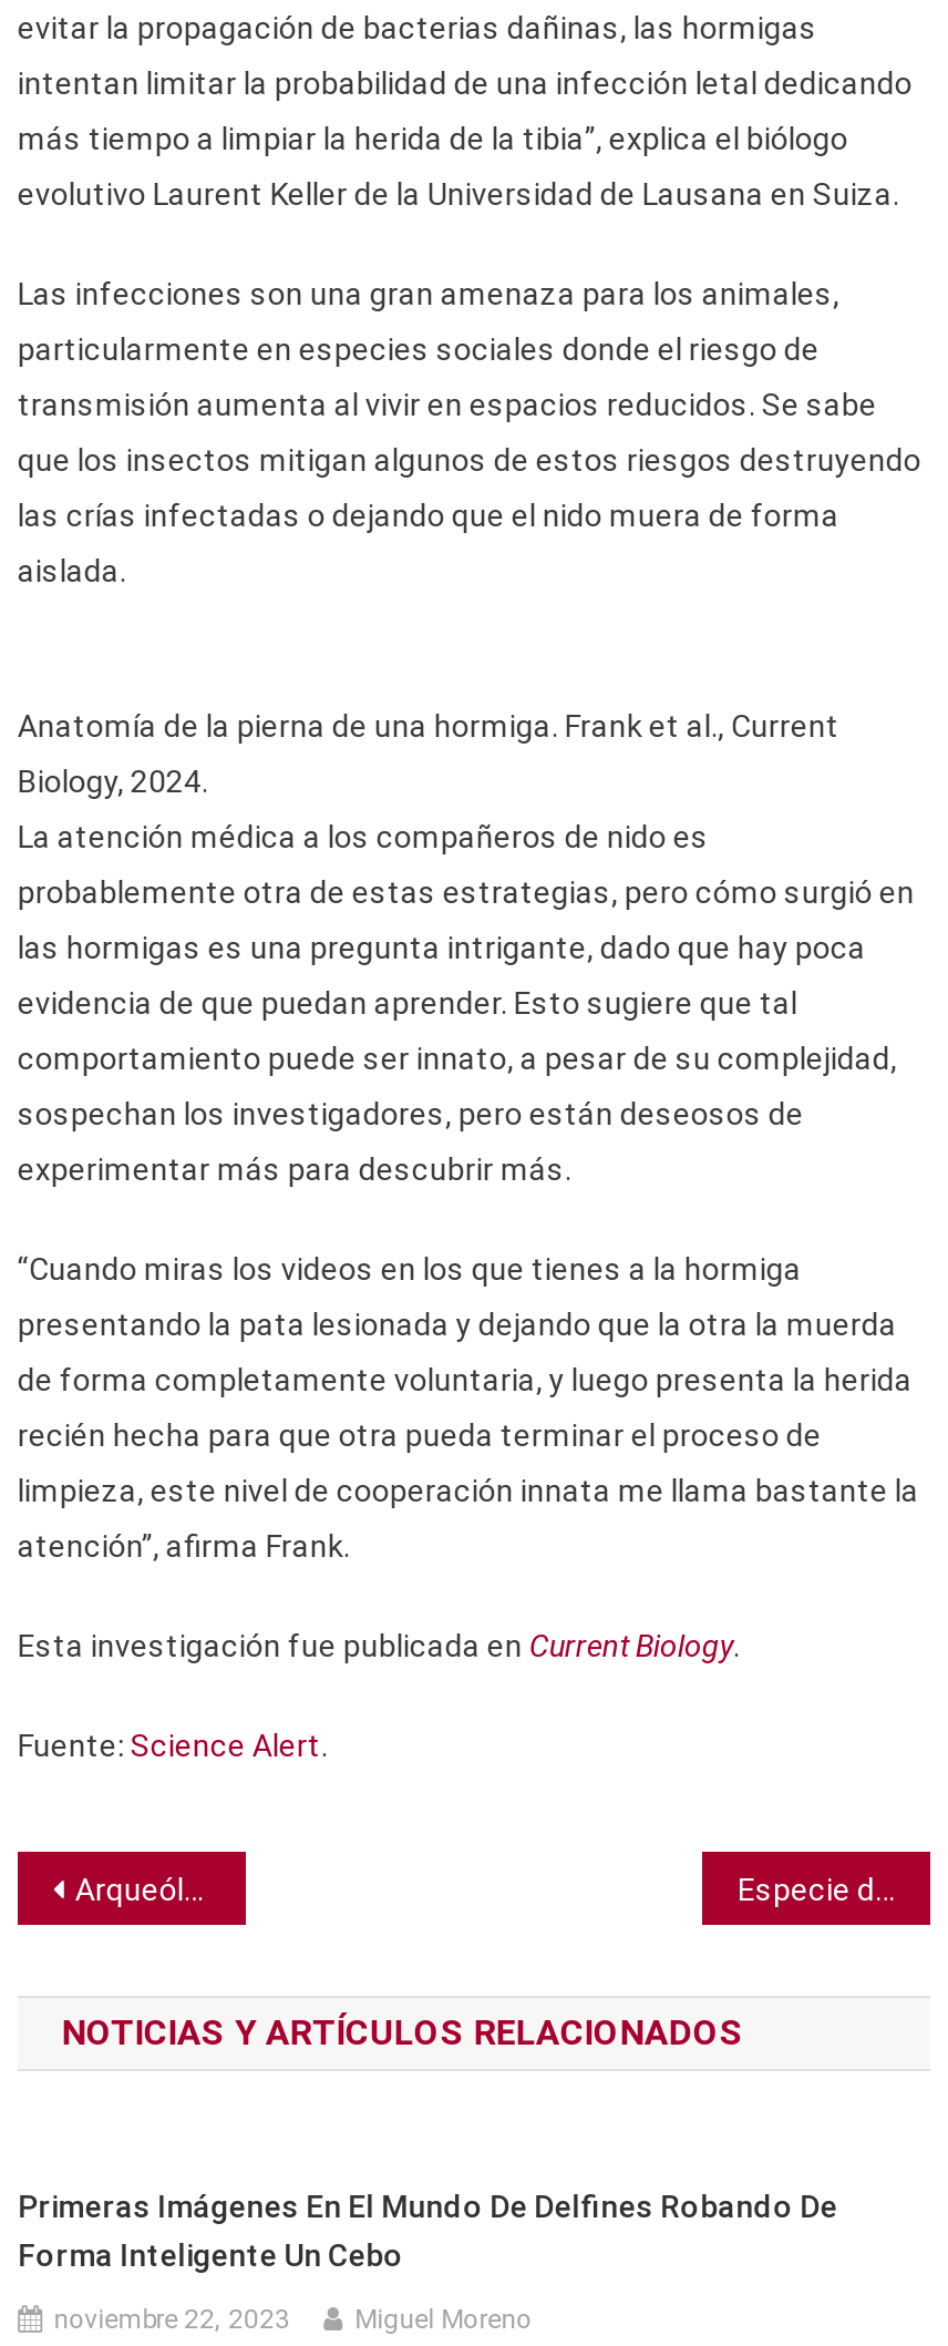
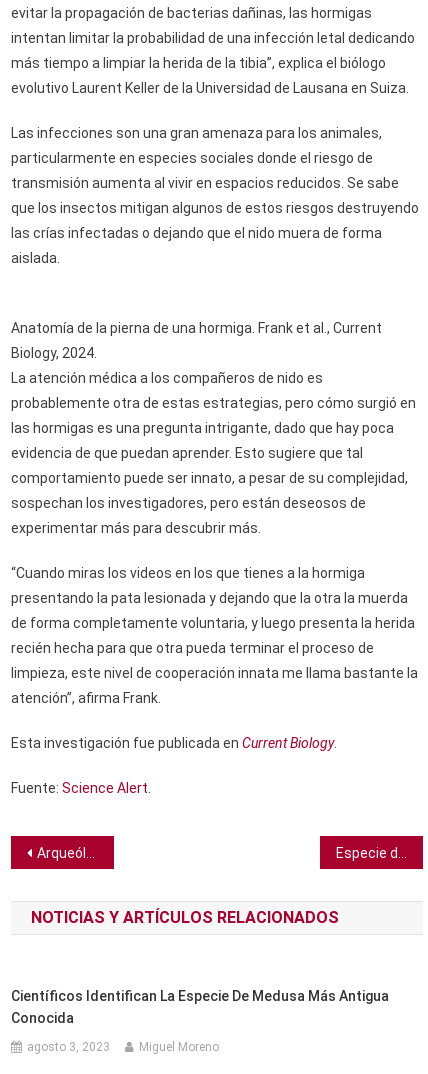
[18,2189,837,2273] Primeras Imágenes En El Mundo De Delfines Robando De | Forma Inteligente Un Cebo -> [11,988,389,1026] Científicos Identifican La Especie De Medusa Más Antigua | Conocida
[53,2304,290,2335] noviembre 22, 2023 -> [27,1040,110,1054] agosto 3, 2023

